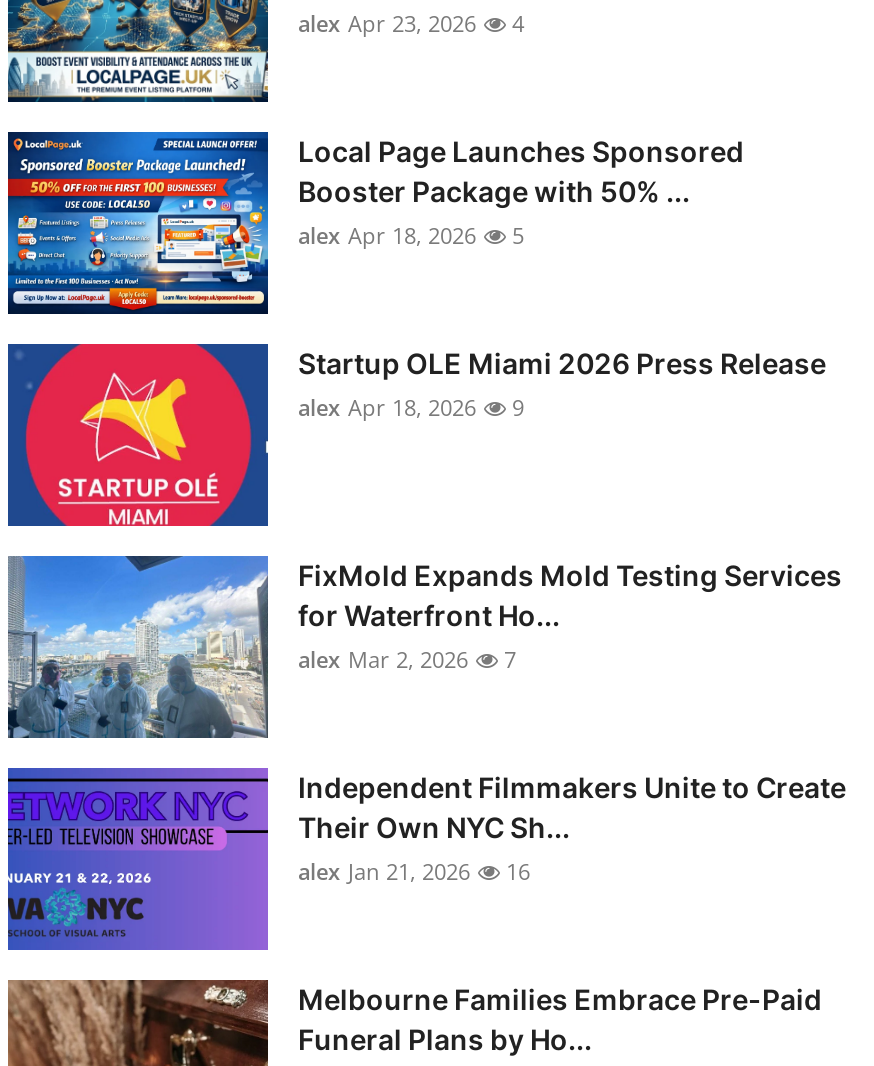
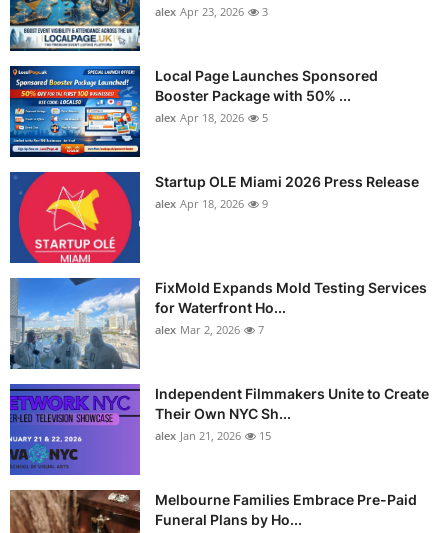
[298,8,524,38] alex Apr 23, 2026 4 -> [155,4,268,19] alex Apr 23, 2026 3
[298,856,530,886] alex Jan 21, 2026 16 -> [155,428,271,443] alex Jan 21, 2026 15

